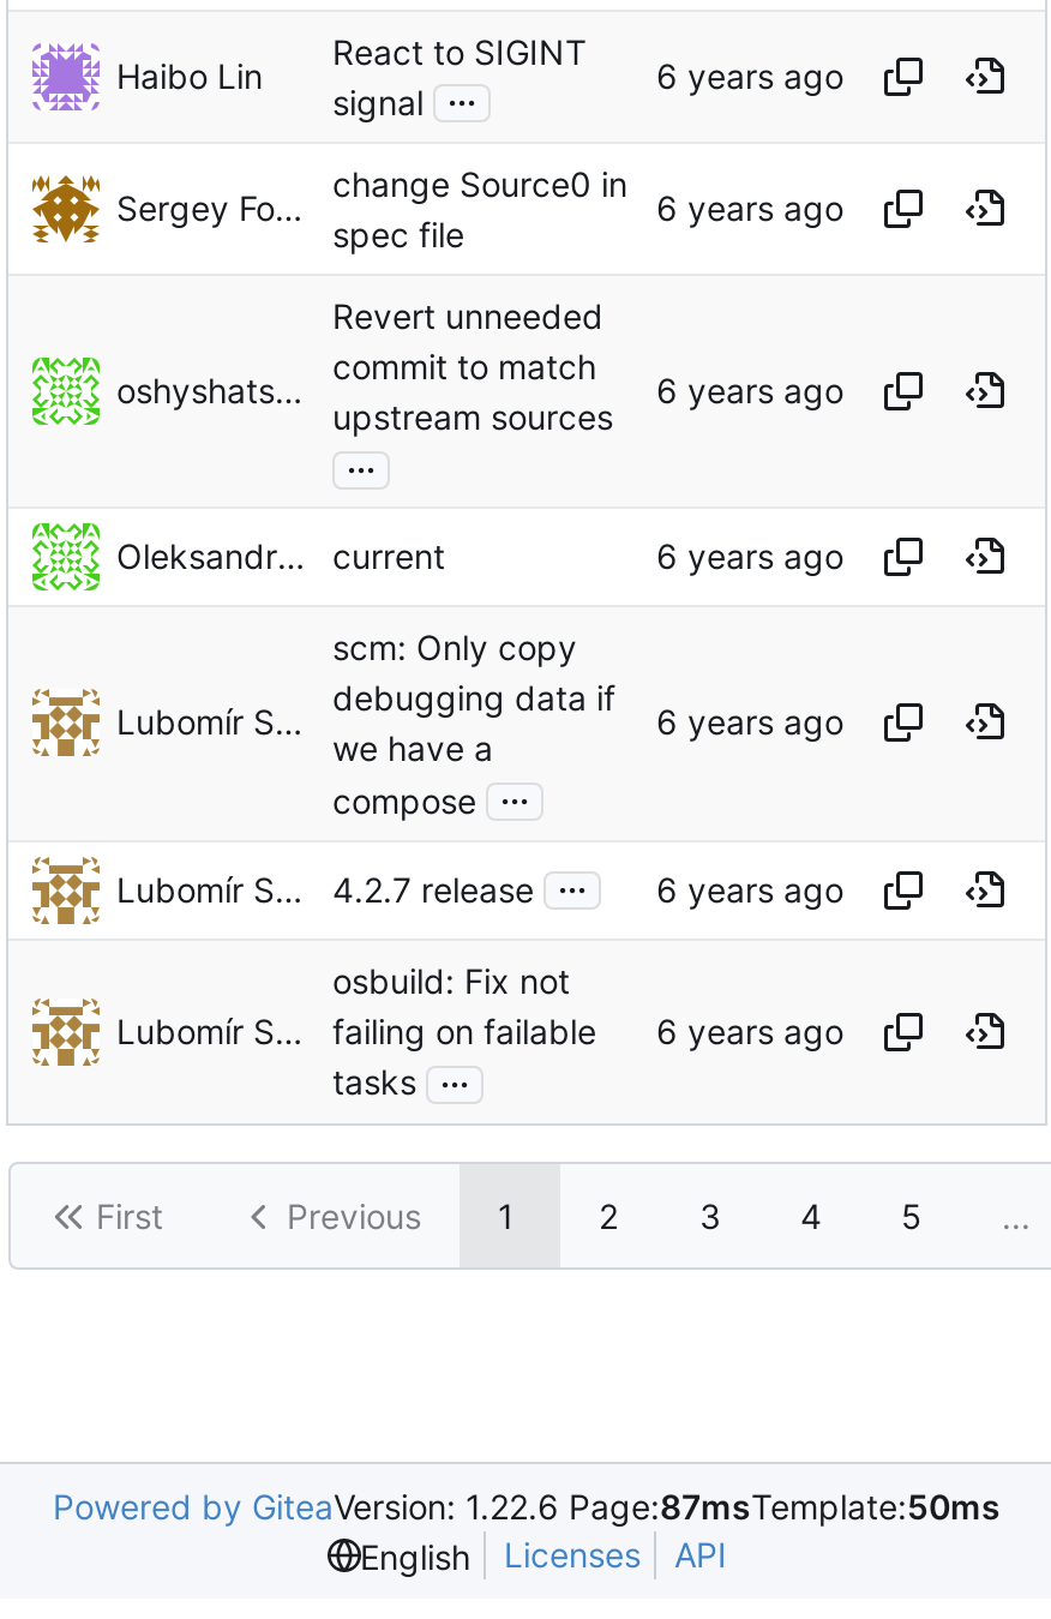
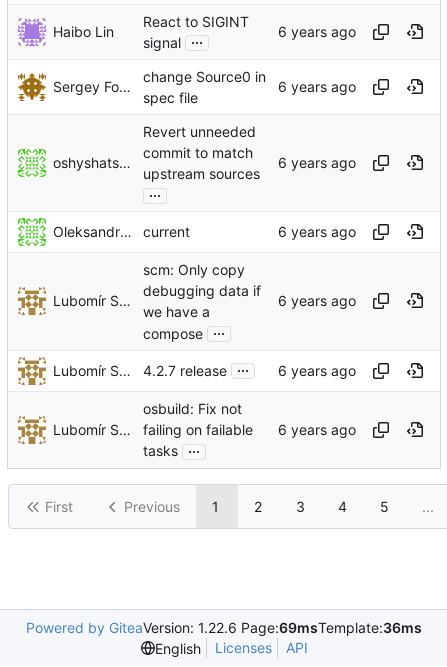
[53,1486,1001,1527] Powered by GiteaVersion: 1.22.6 Page:87msTemplate:50ms -> [26,619,422,636] Powered by GiteaVersion: 1.22.6 Page:69msTemplate:36ms

